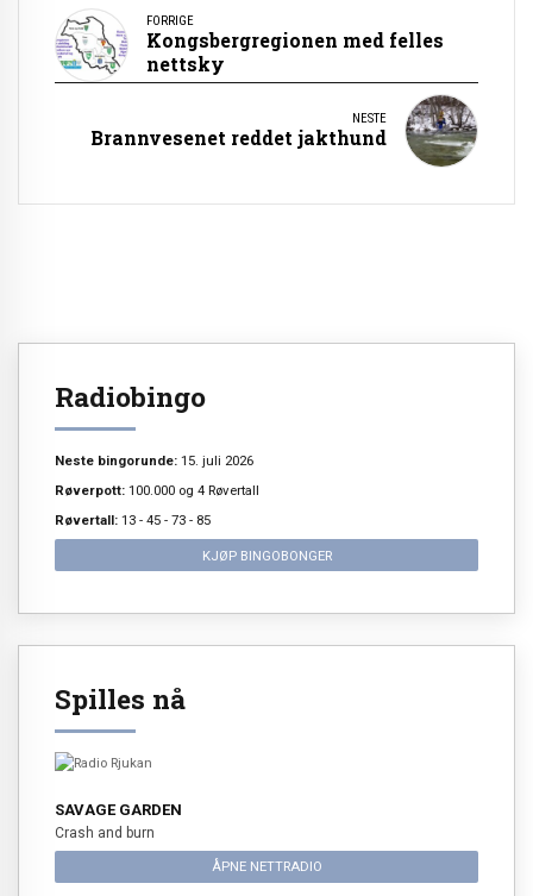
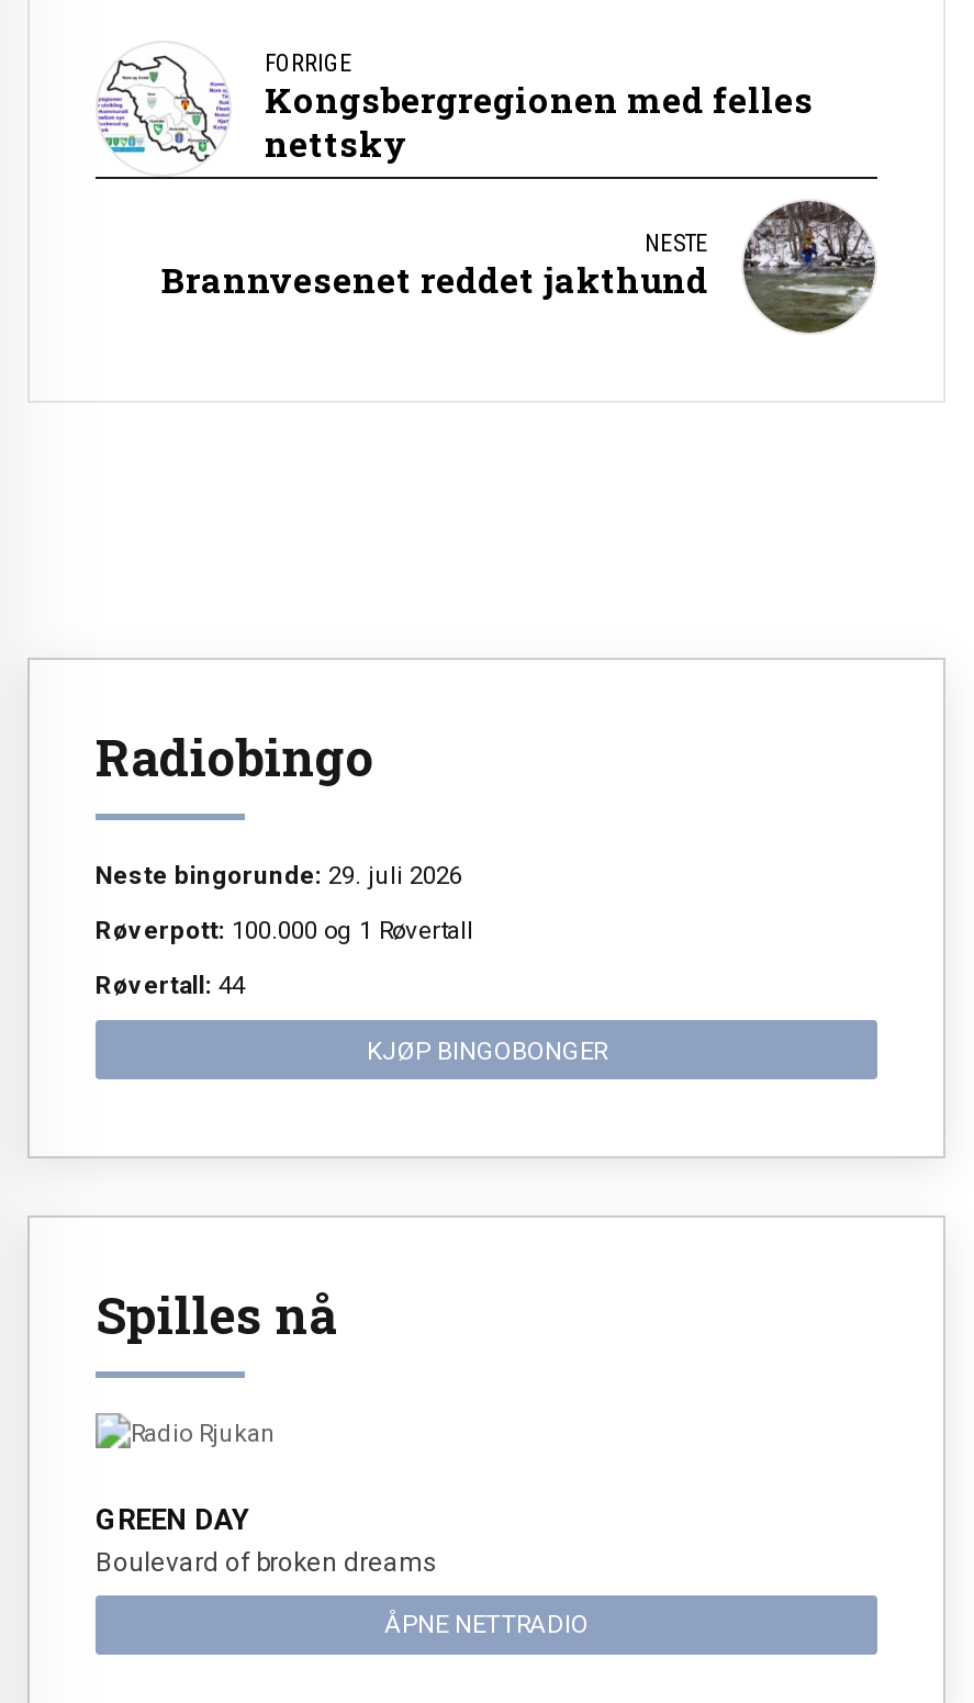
[55,452,253,469] Neste bingorunde: 15. juli 2026 -> [96,860,462,891] Neste bingorunde: 29. juli 2026
[55,482,259,499] Røverpott: 100.000 og 4 Røvertall -> [96,915,473,946] Røverpott: 100.000 og 1 Røvertall
[55,512,211,529] Røvertall: 13 - 45 - 73 - 85 -> [96,970,245,1001] Røvertall: 44
[55,801,182,841] SAVAGE GARDEN | Crash and burn -> [96,1503,438,1578] GREEN DAY | Boulevard of broken dreams

